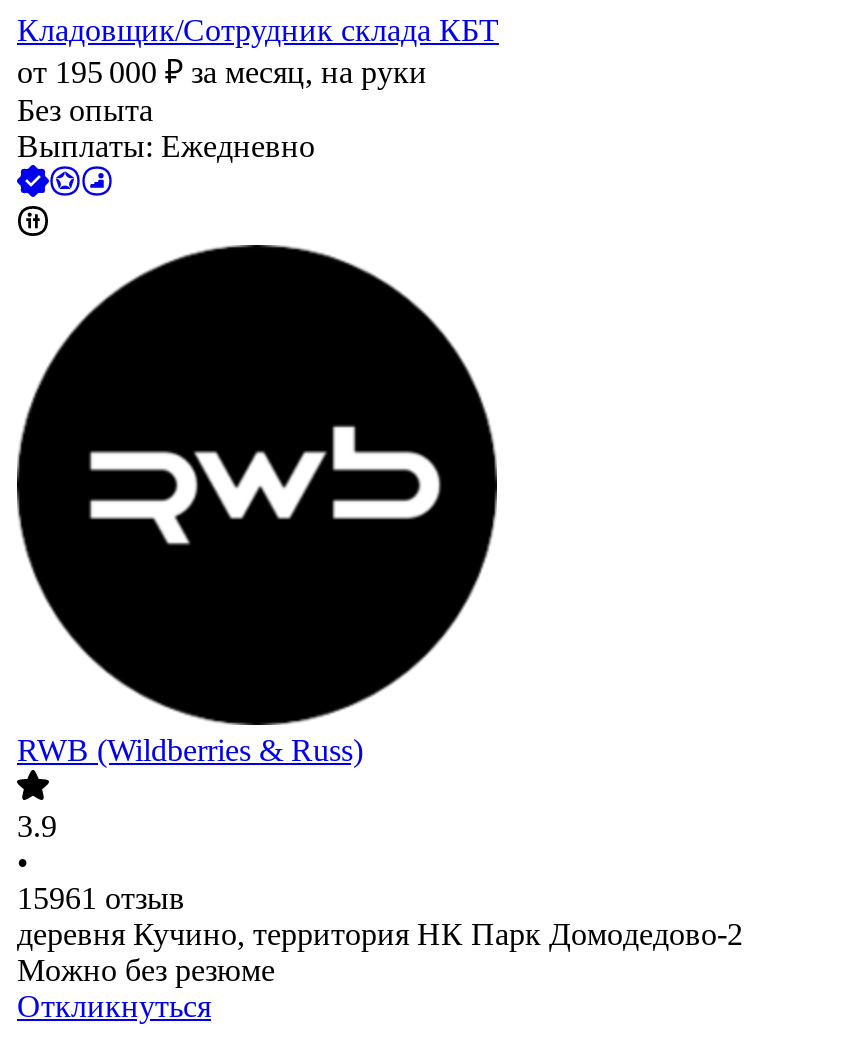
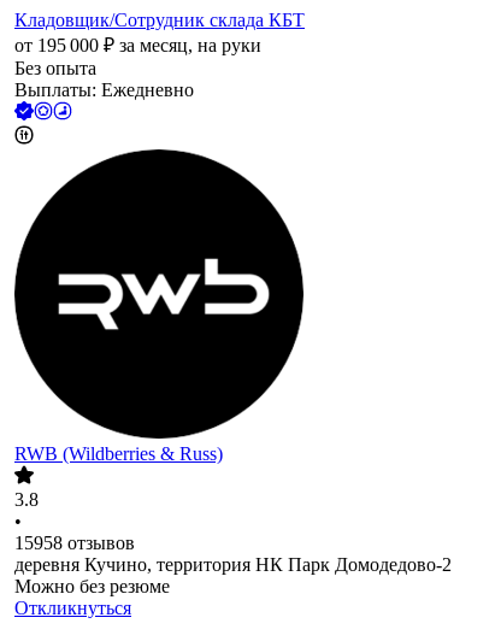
[17,810,57,844] 3.9 -> [14,490,39,510] 3.8
[17,882,185,916] 15961 отзыв -> [14,533,135,554] 15958 отзывов

